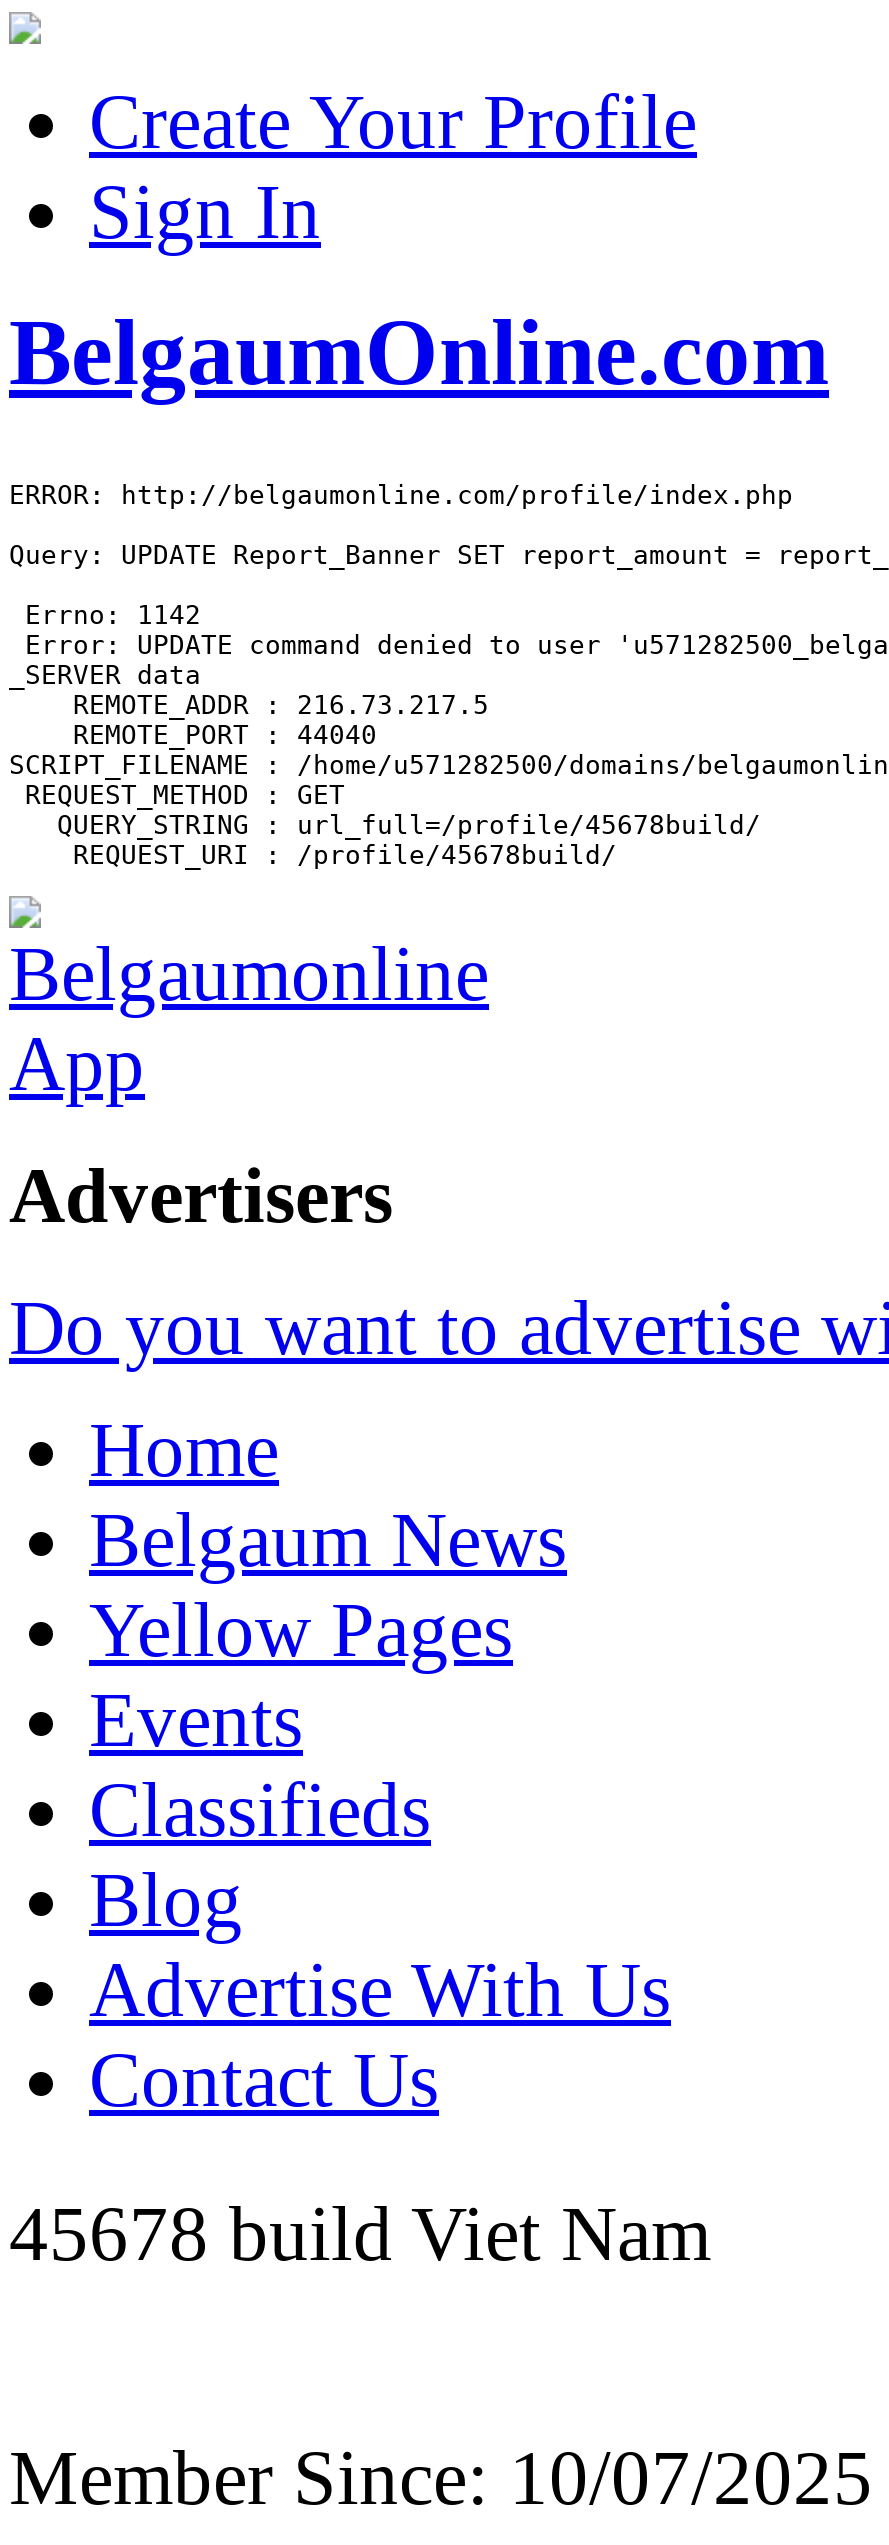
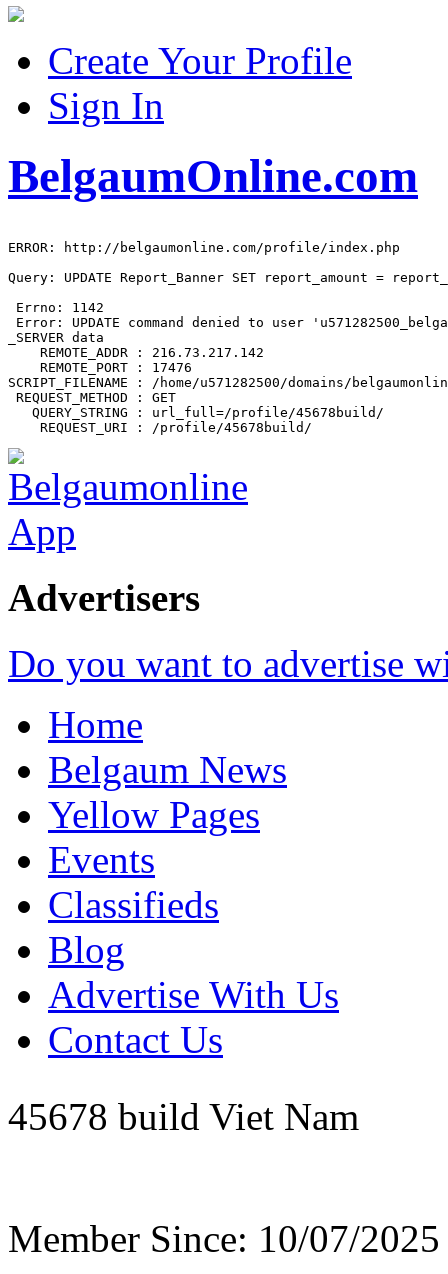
[9,690,489,720] REMOTE_ADDR : 216.73.217.5 -> [8,345,264,360] REMOTE_ADDR : 216.73.217.142
[9,720,377,750] REMOTE_PORT : 44040 -> [8,360,192,375] REMOTE_PORT : 17476

